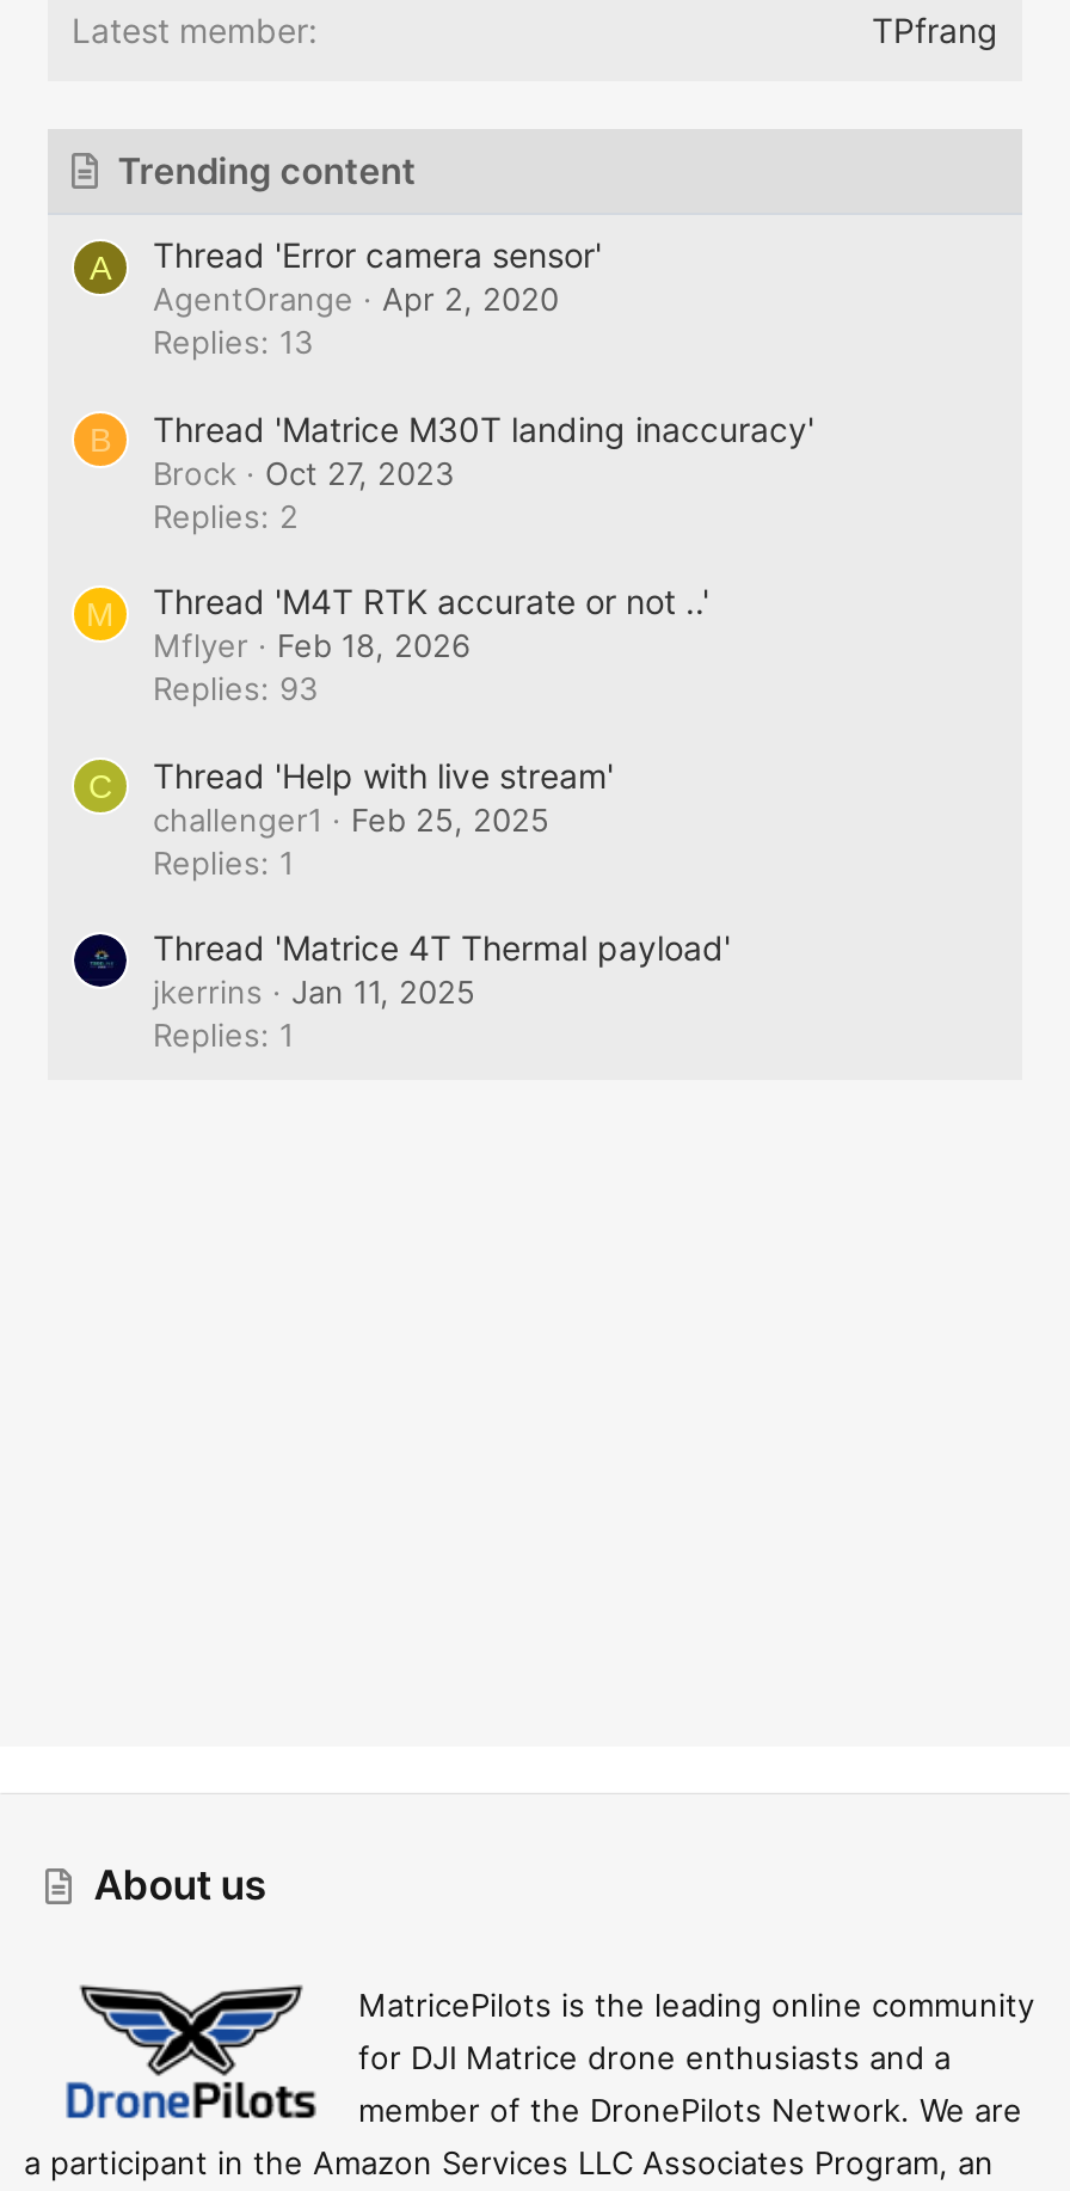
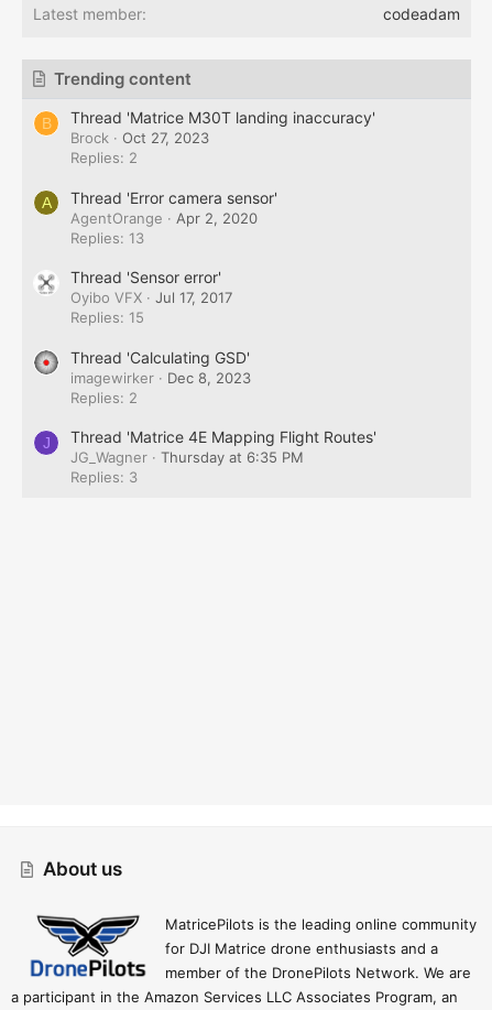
[872,9,998,49] TPfrang -> [383,4,460,23] codeadam
moved [90,234,602,361] -> [41,188,277,246]: A | Thread 'Error camera sensor' | AgentOrange | Apr 2, 2020 | Replies: 13
moved [90,408,814,534] -> [41,108,375,166]: B | Thread 'Matrice M30T landing inaccuracy' | Brock | Oct 27, 2023 | Replies: 2
[86,581,731,1054] M | Thread 'M4T RTK accurate or not ..' | Mflyer | Feb 18, 2026 | Replies: 93 | C | Thread 'Help with live stream' | challenger1 | Feb 25, 2025 | Replies: 1 | Thread 'Matrice 4T Thermal payload' | jkerrins | Jan 11, 2025 | Replies: 1 -> [42,268,376,486] Thread 'Sensor error' | Oyibo VFX | Jul 17, 2017 | Replies: 15 | Thread 'Calculating GSD' | imagewirker | Dec 8, 2023 | Replies: 2 | J | Thread 'Matrice 4E Mapping Flight Routes' | JG_Wagner | Thursday at 6:35 PM | Replies: 3

